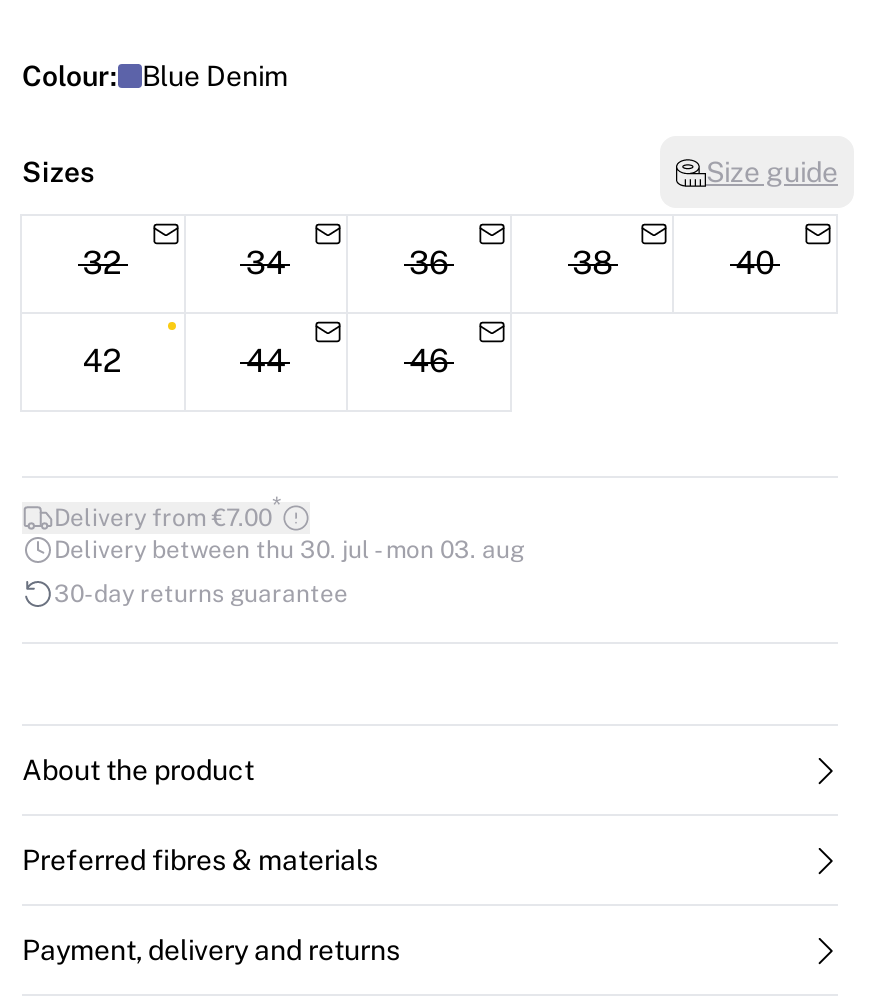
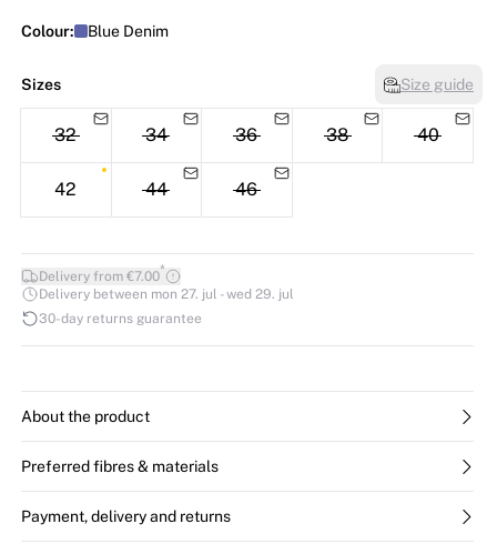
[54,536,524,564] Delivery between thu 30. jul - mon 03. aug -> [39,286,294,302] Delivery between mon 27. jul - wed 29. jul

